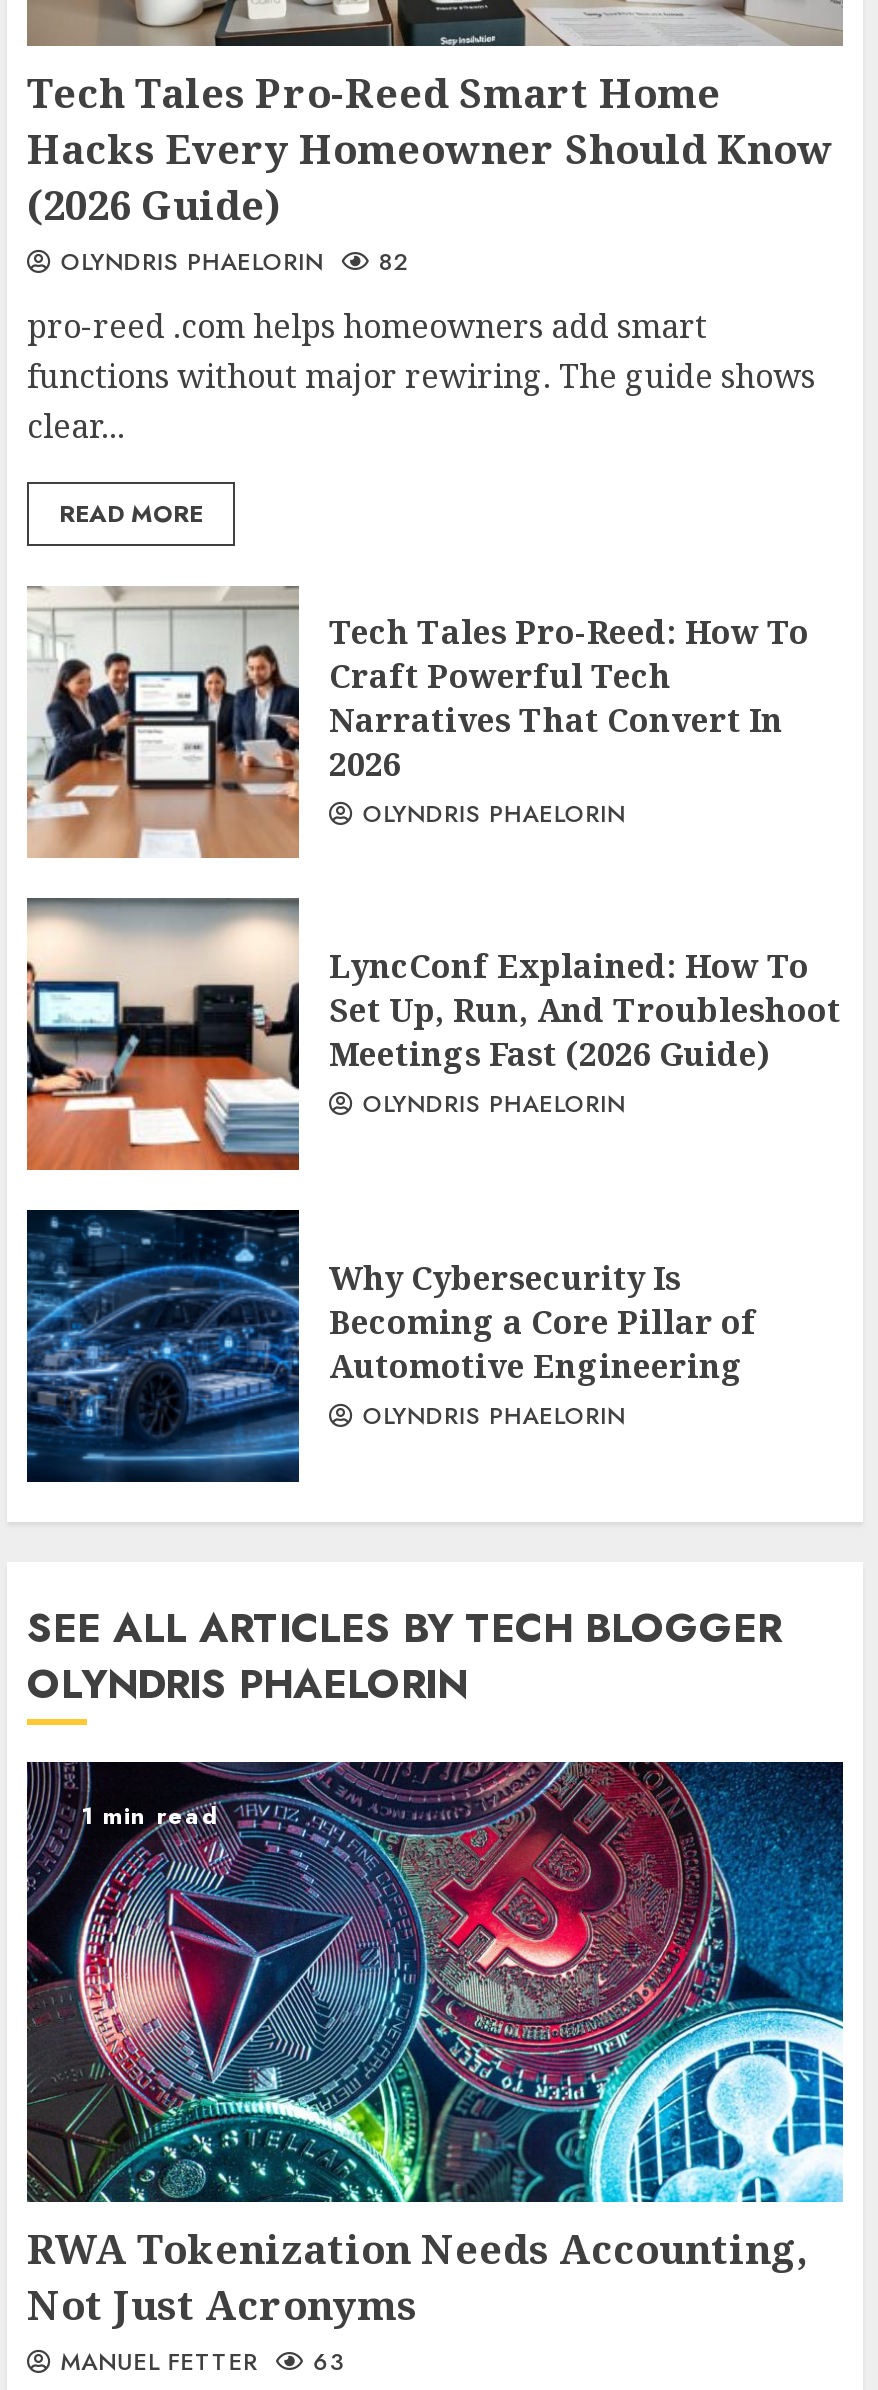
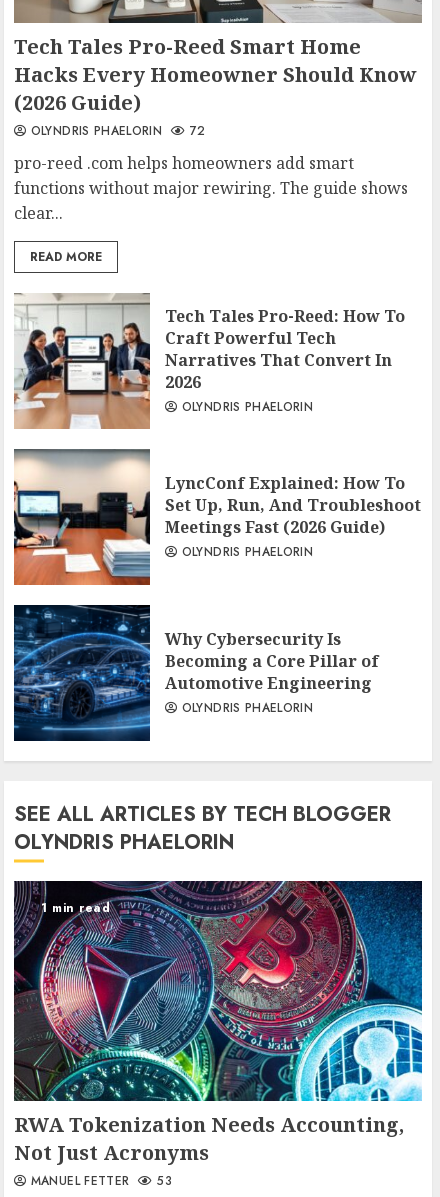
[52,243,410,279] OLYNDRIS PHAELORIN 82 -> [26,122,206,140] OLYNDRIS PHAELORIN 72
[52,2343,345,2379] MANUEL FETTER 63 -> [26,1172,172,1190] MANUEL FETTER 53

